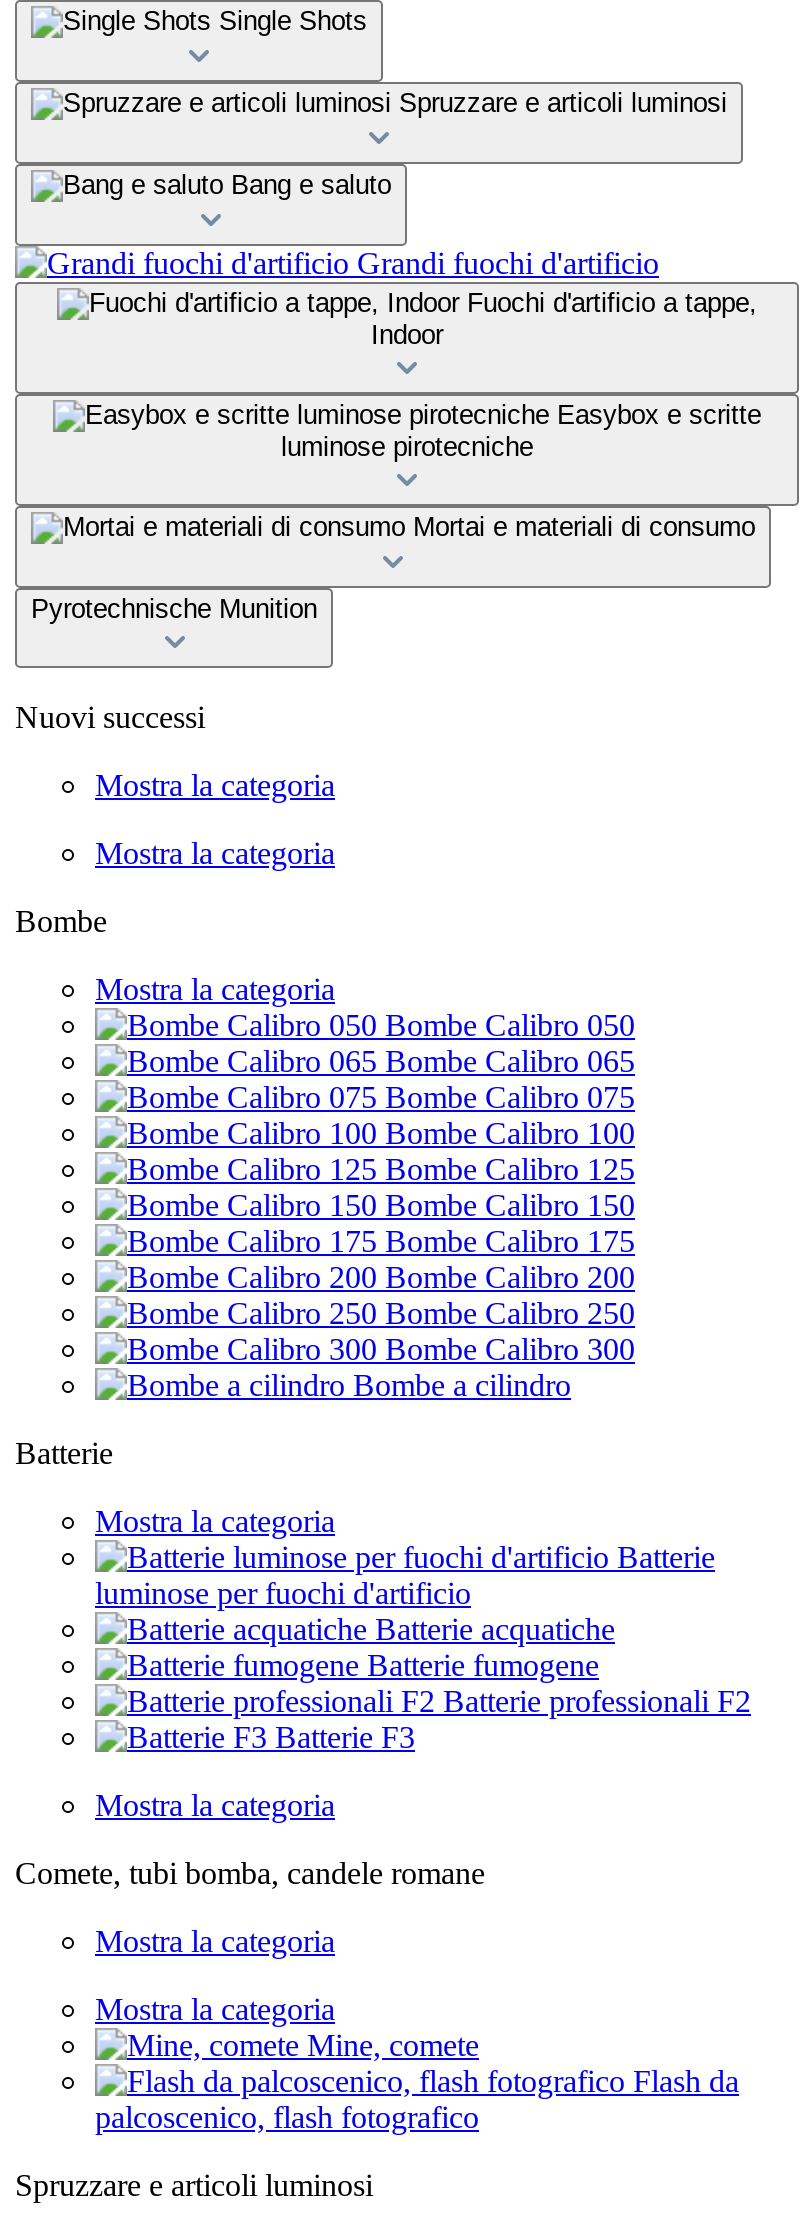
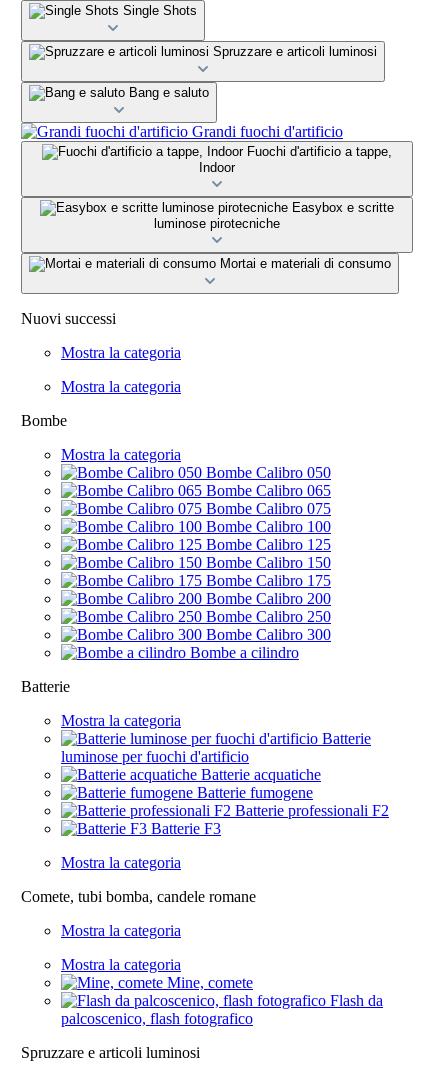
[31,594,317,624] Pyrotechnische Munition -> none

